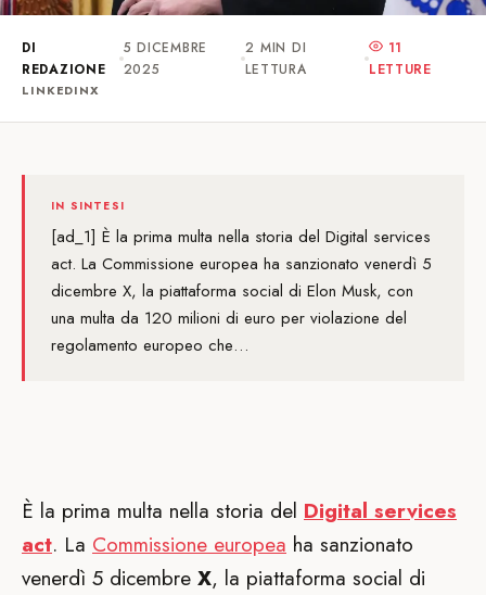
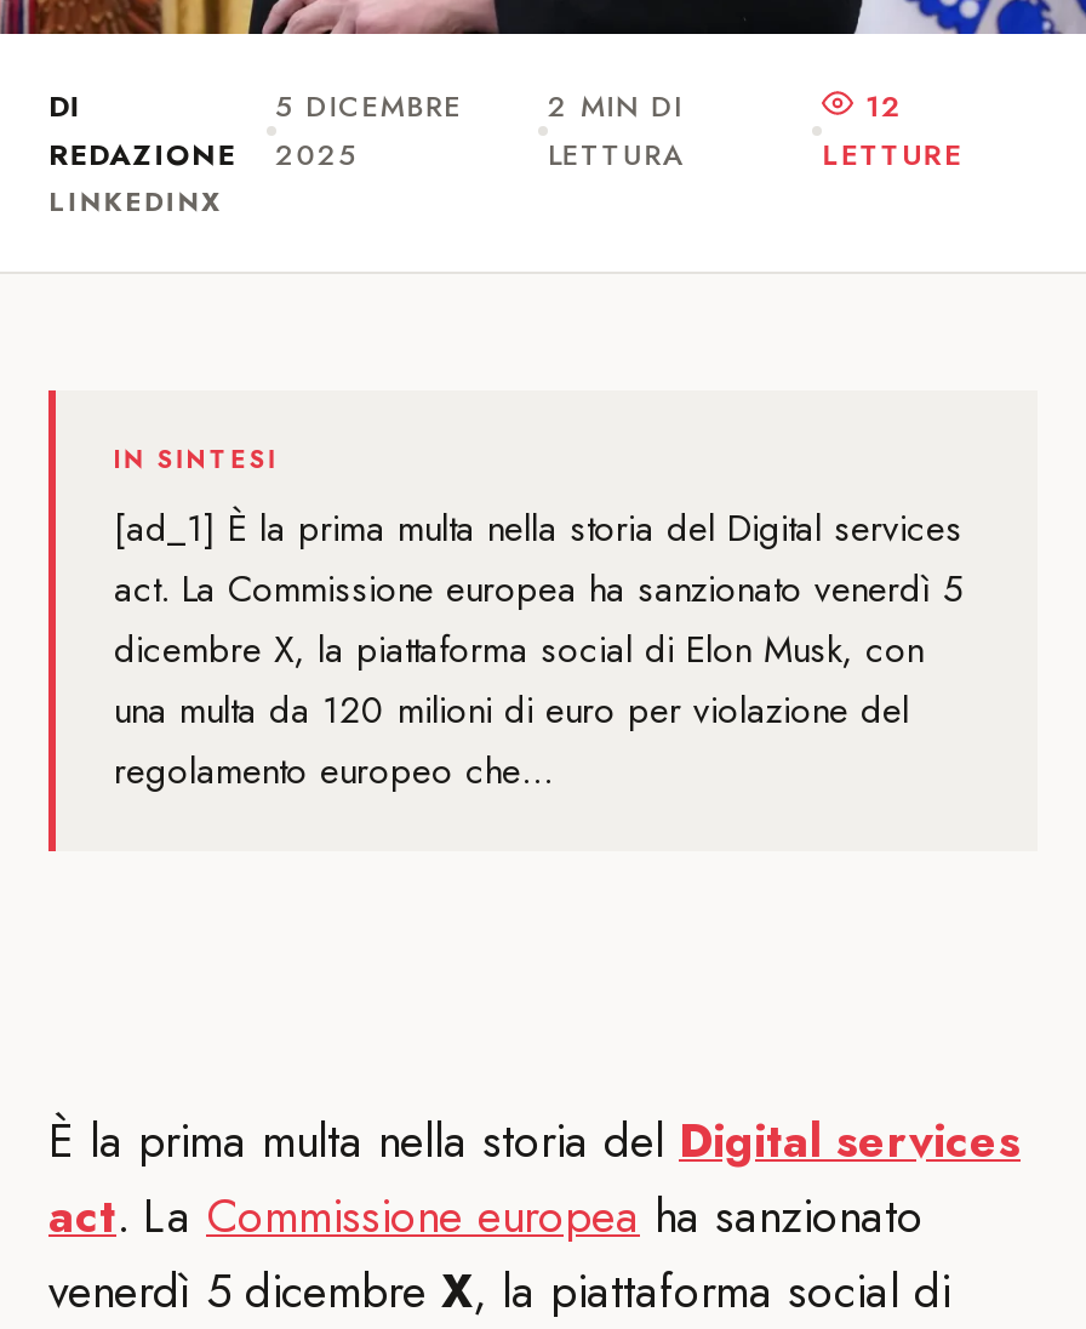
[383,38,402,58] 11 -> [854,85,900,129] 12

